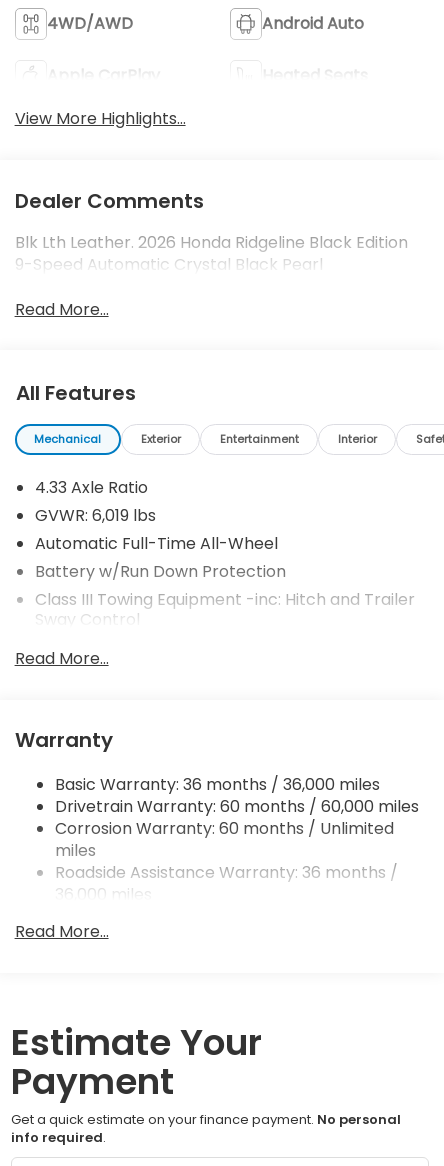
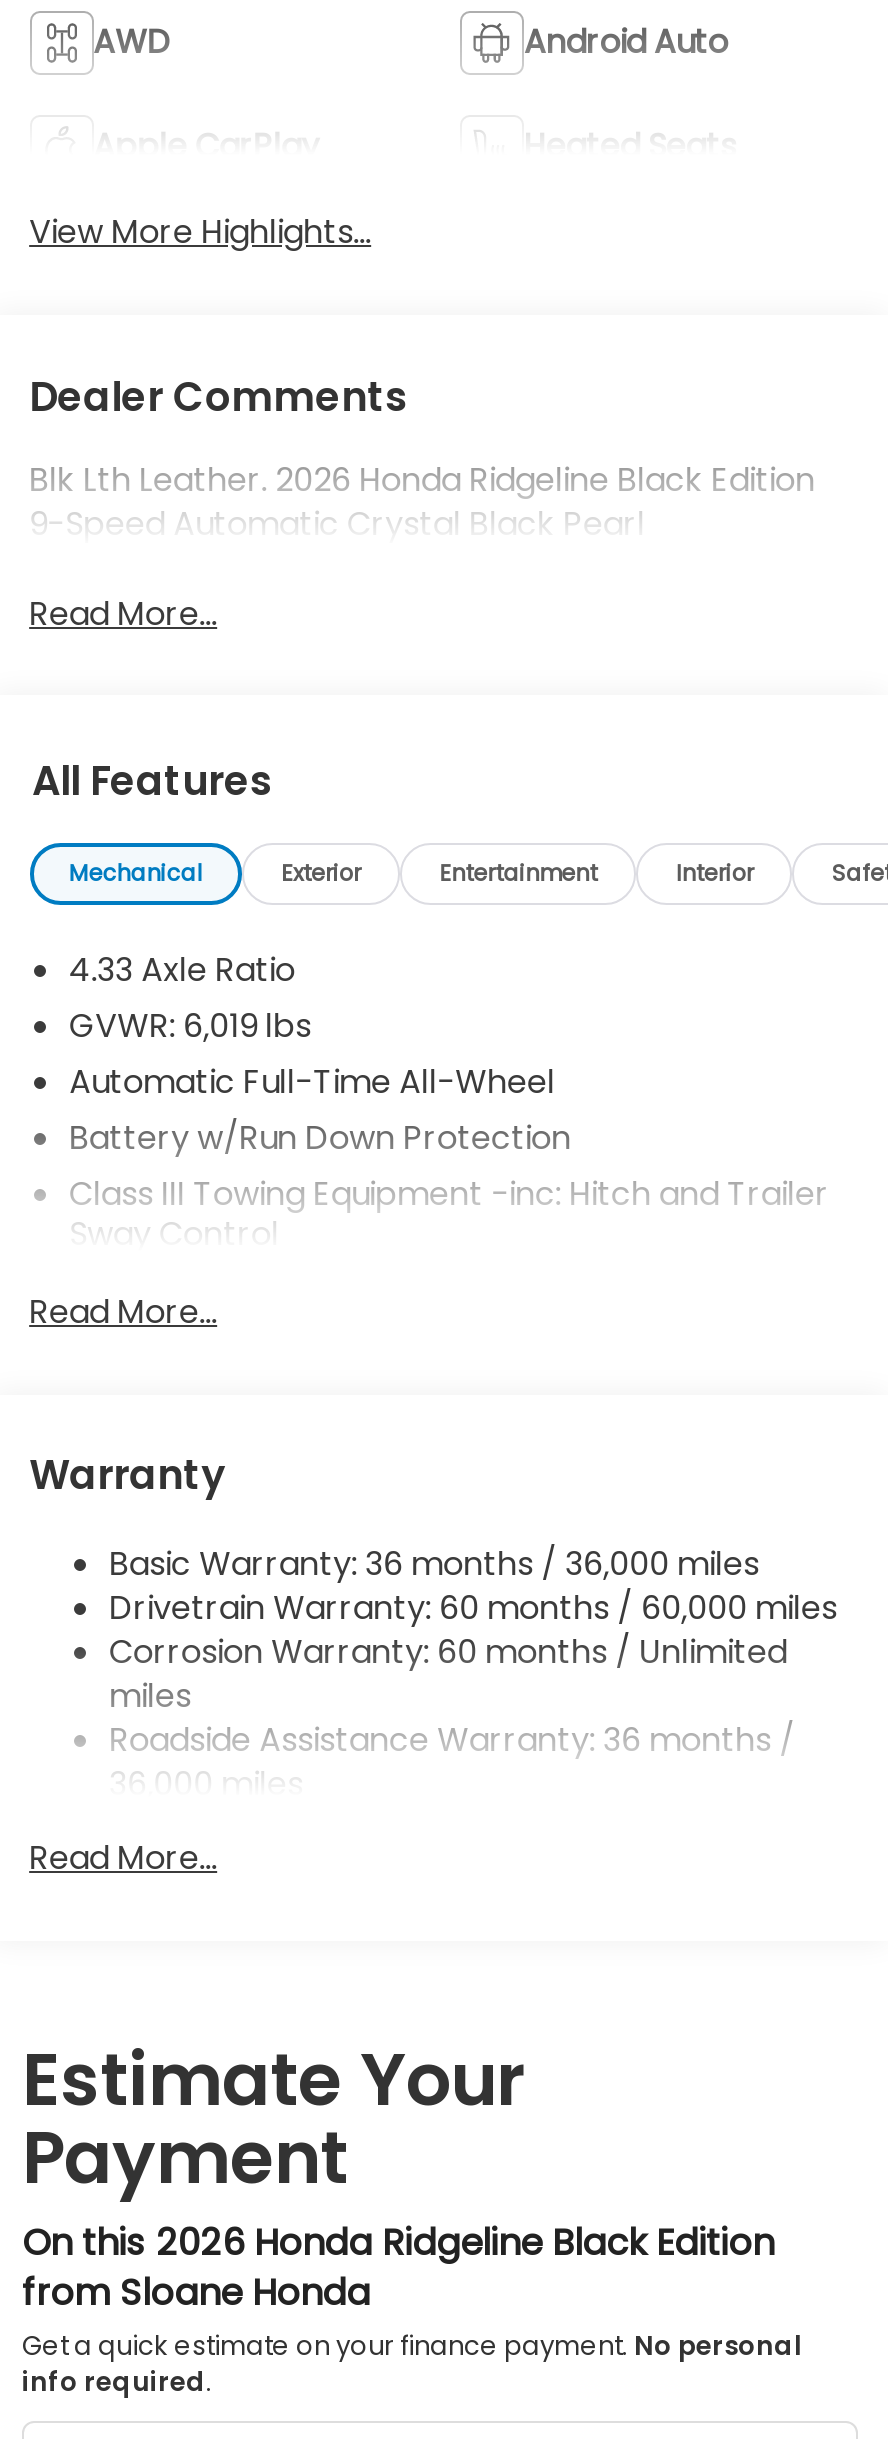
[47,12,133,35] 4WD/AWD -> [93,20,171,66] AWD
none -> [22,2217,774,2317] On this 2026 Honda Ridgeline Black Edition | from Sloane Honda

